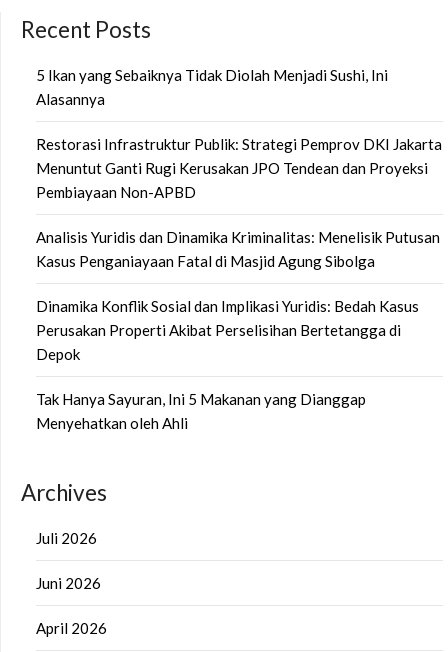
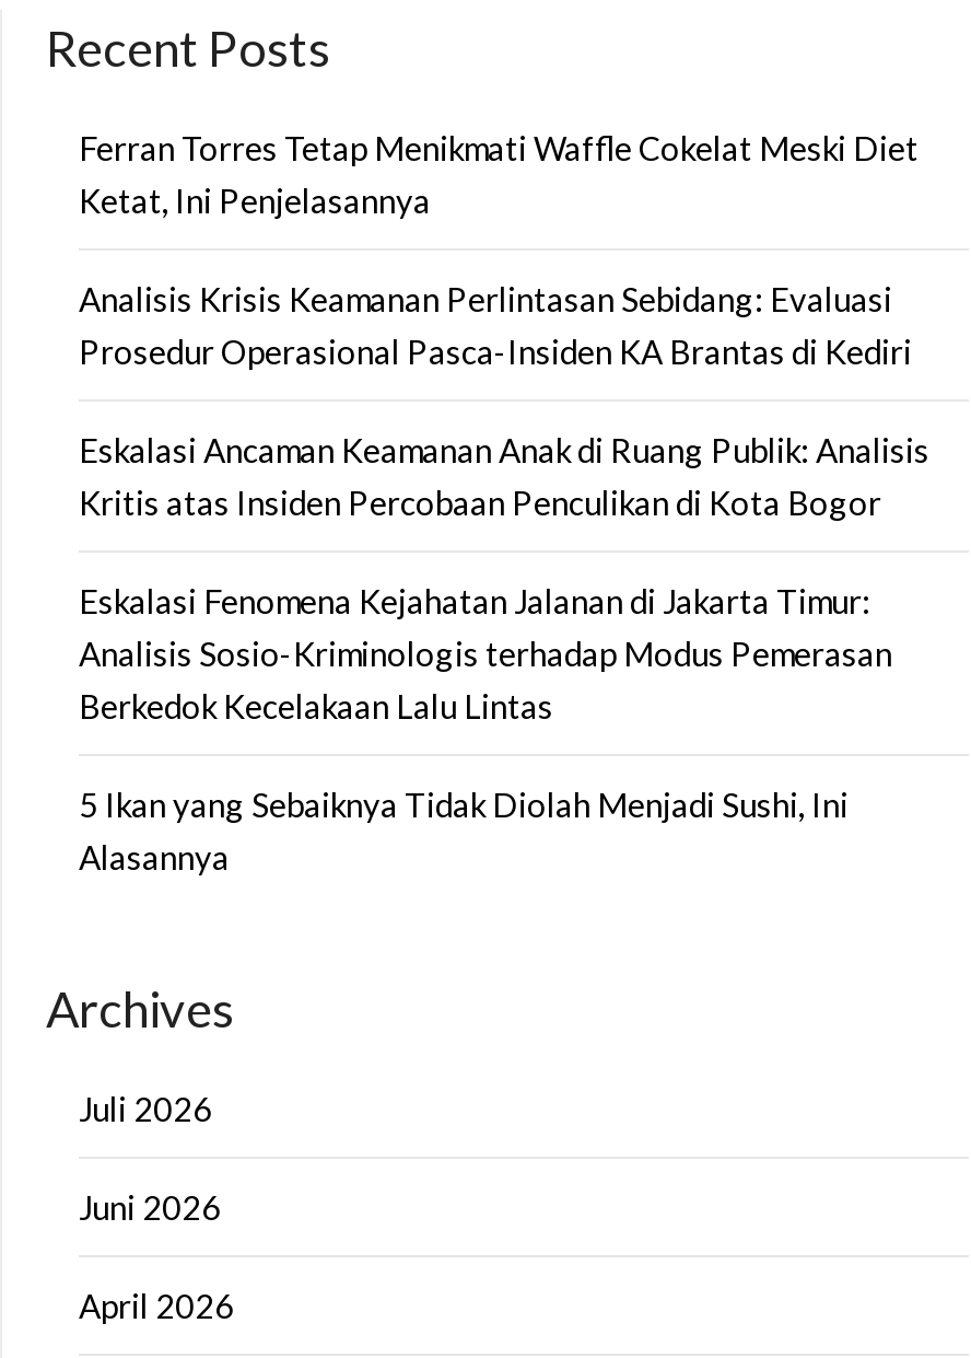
none -> [79,128,929,726] Ferran Torres Tetap Menikmati Waffle Cokelat Meski Diet | Ketat, Ini Penjelasannya | Analisis Krisis Keamanan Perlintasan Sebidang: Evaluasi | Prosedur Operasional Pasca-Insiden KA Brantas di Kediri | Eskalasi Ancaman Keamanan Anak di Ruang Publik: Analisis | Kritis atas Insiden Percobaan Penculikan di Kota Bogor | Eskalasi Fenomena Kejahatan Jalanan di Jakarta Timur: | Analisis Sosio-Kriminologis terhadap Modus Pemerasan | Berkedok Kecelakaan Lalu Lintas
moved [36,66,388,108] -> [79,785,849,877]: 5 Ikan yang Sebaiknya Tidak Diolah Menjadi Sushi, Ini | Alasannya
[36,135,442,432] Restorasi Infrastruktur Publik: Strategi Pemprov DKI Jakarta | Menuntut Ganti Rugi Kerusakan JPO Tendean dan Proyeksi | Pembiayaan Non-APBD | Analisis Yuridis dan Dinamika Kriminalitas: Menelisik Putusan | Kasus Penganiayaan Fatal di Masjid Agung Sibolga | Dinamika Konflik Sosial dan Implikasi Yuridis: Bedah Kasus | Perusakan Properti Akibat Perselisihan Bertetangga di | Depok | Tak Hanya Sayuran, Ini 5 Makanan yang Dianggap | Menyehatkan oleh Ahli -> none

